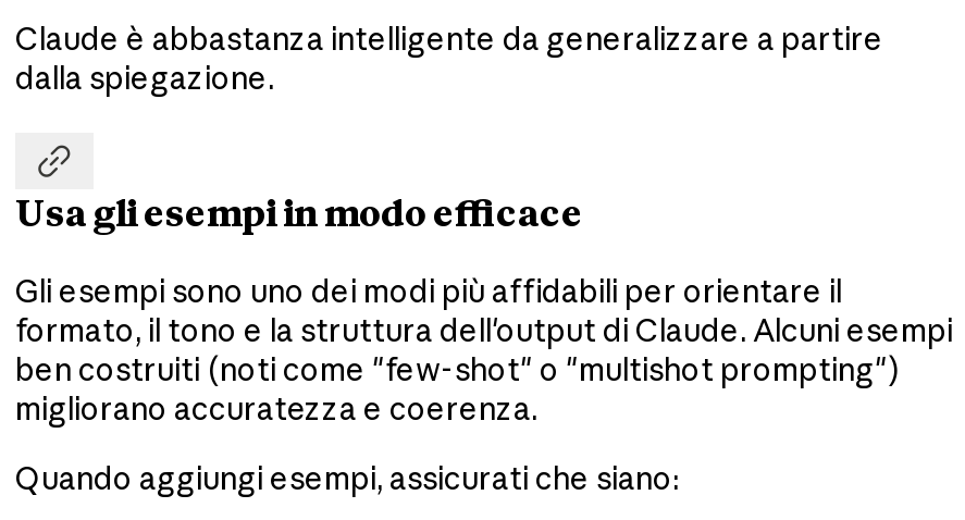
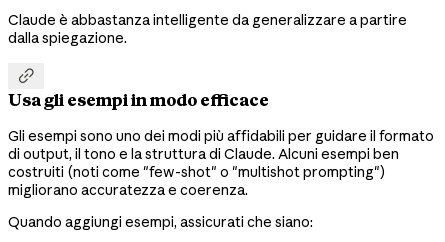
[15,271,953,389] Gli esempi sono uno dei modi più affidabili per orientare il | formato, il tono e la struttura dell'output di Claude. Alcuni esempi | ben costruiti (noti come "few-shot" o "multishot prompting") -> [8,127,434,181] Gli esempi sono uno dei modi più affidabili per guidare il formato | di output, il tono e la struttura di Claude. Alcuni esempi ben | costruiti (noti come "few-shot" o "multishot prompting")

